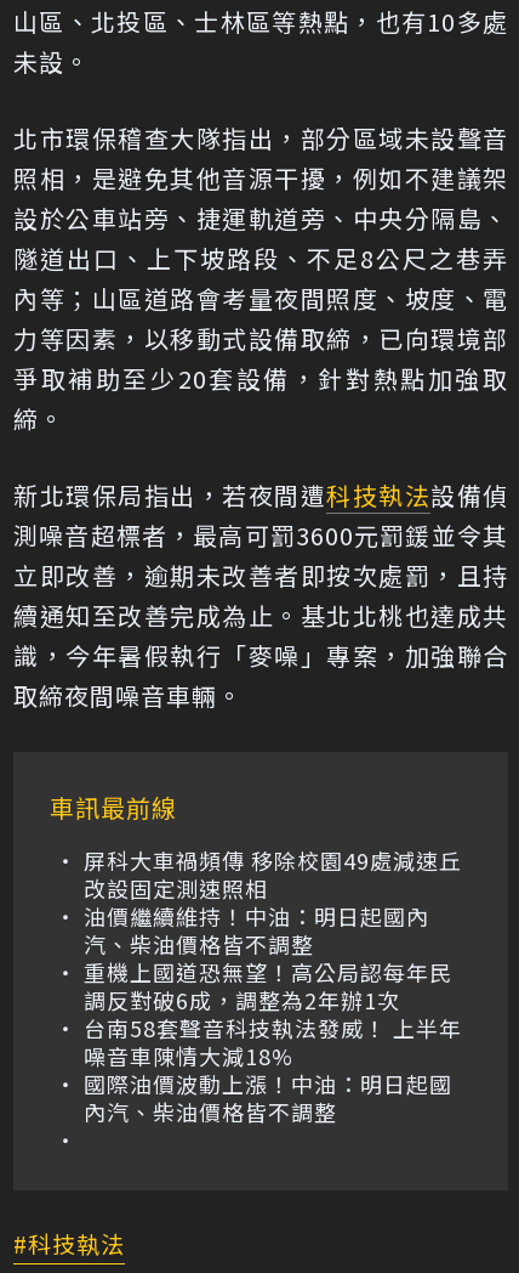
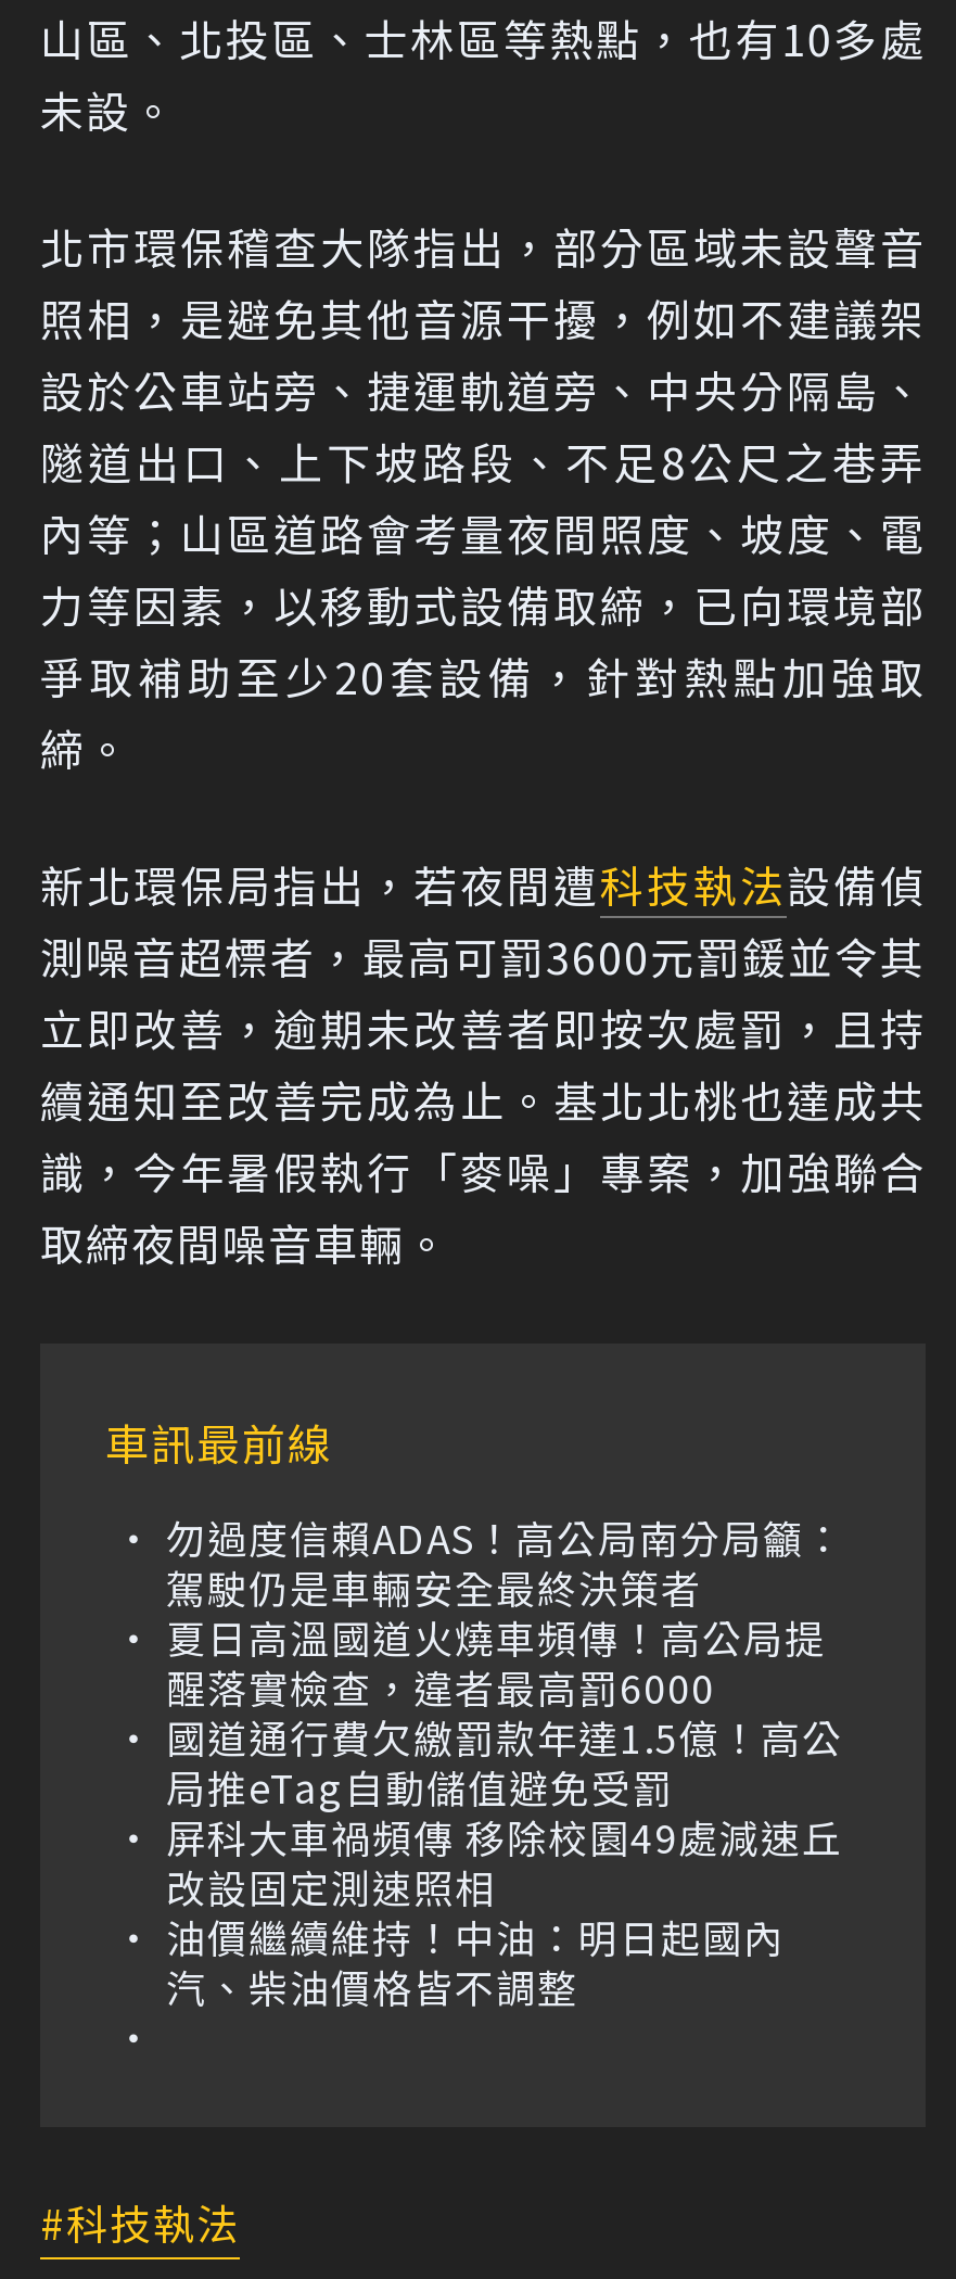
none -> [166,1508,845,1815] 勿過度信賴ADAS！高公局南分局籲： | 駕駛仍是車輛安全最終決策者 | 夏日高溫國道火燒車頻傳！高公局提 | 醒落實檢查，違者最高罰6000 | 國道通行費欠繳罰款年達1.5億！高公 | 局推eTag自動儲值避免受罰
moved [84,844,462,960] -> [166,1808,843,2014]: 屏科大車禍頻傳 移除校園49處減速丘 | 改設固定測速照相 | 油價繼續維持！中油：明日起國內 | 汽、柴油價格皆不調整
[84,956,462,1127] 重機上國道恐無望！高公局認每年民 | 調反對破6成，調整為2年辦1次 | 台南58套聲音科技執法發威！ 上半年 | 噪音車陳情大減18% | 國際油價波動上漲！中油：明日起國 | 內汽、柴油價格皆不調整 -> none

